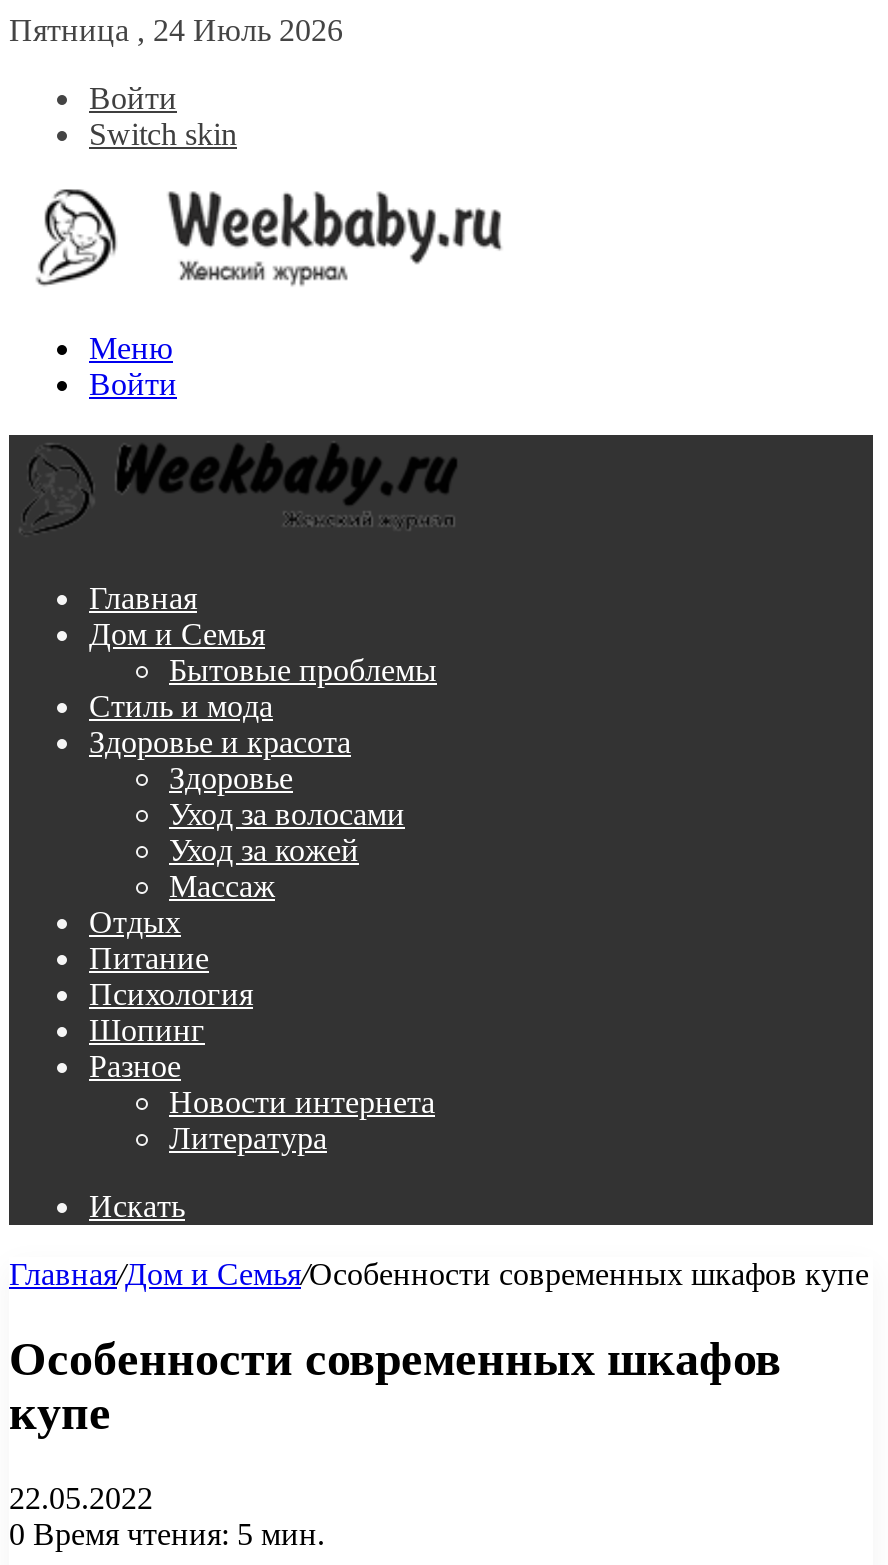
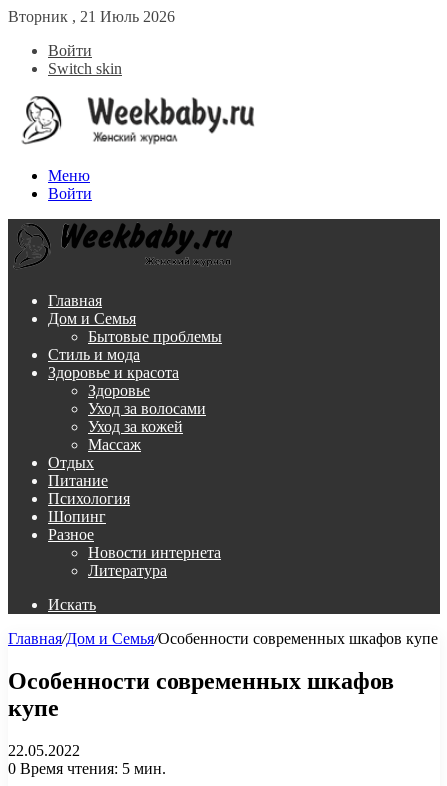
[9,13,343,47] Пятница , 24 Июль 2026 -> [8,8,175,25] Вторник , 21 Июль 2026

